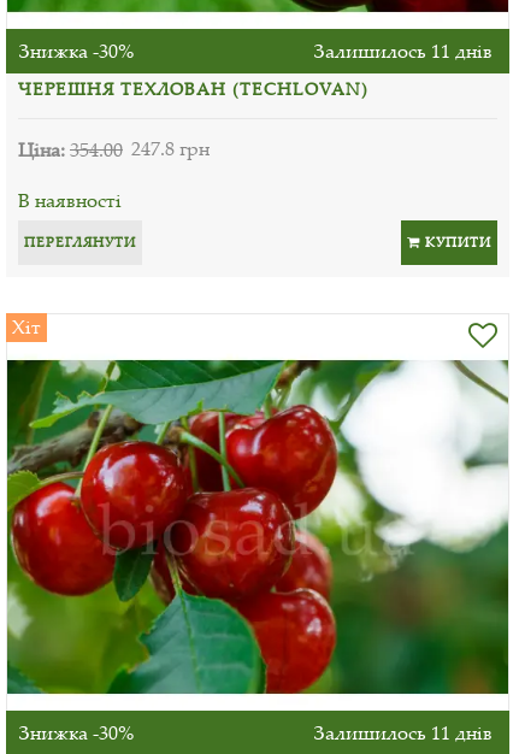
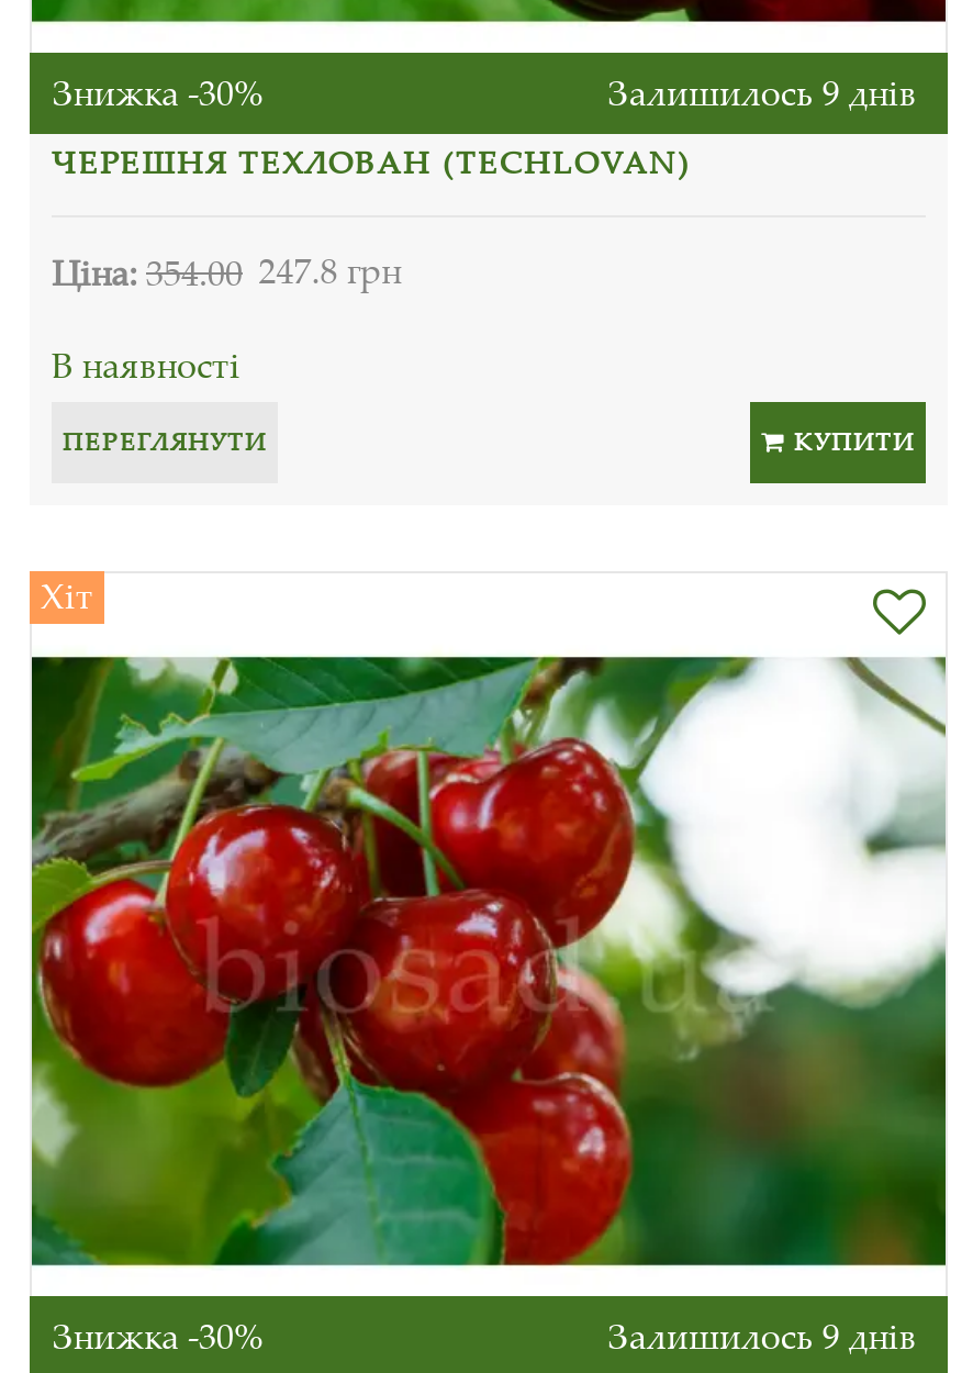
[313,37,492,63] Залишилось 11 днів -> [607,67,917,115] Залишилось 9 днів
[313,719,492,746] Залишилось 11 днів -> [607,1312,917,1360] Залишилось 9 днів

